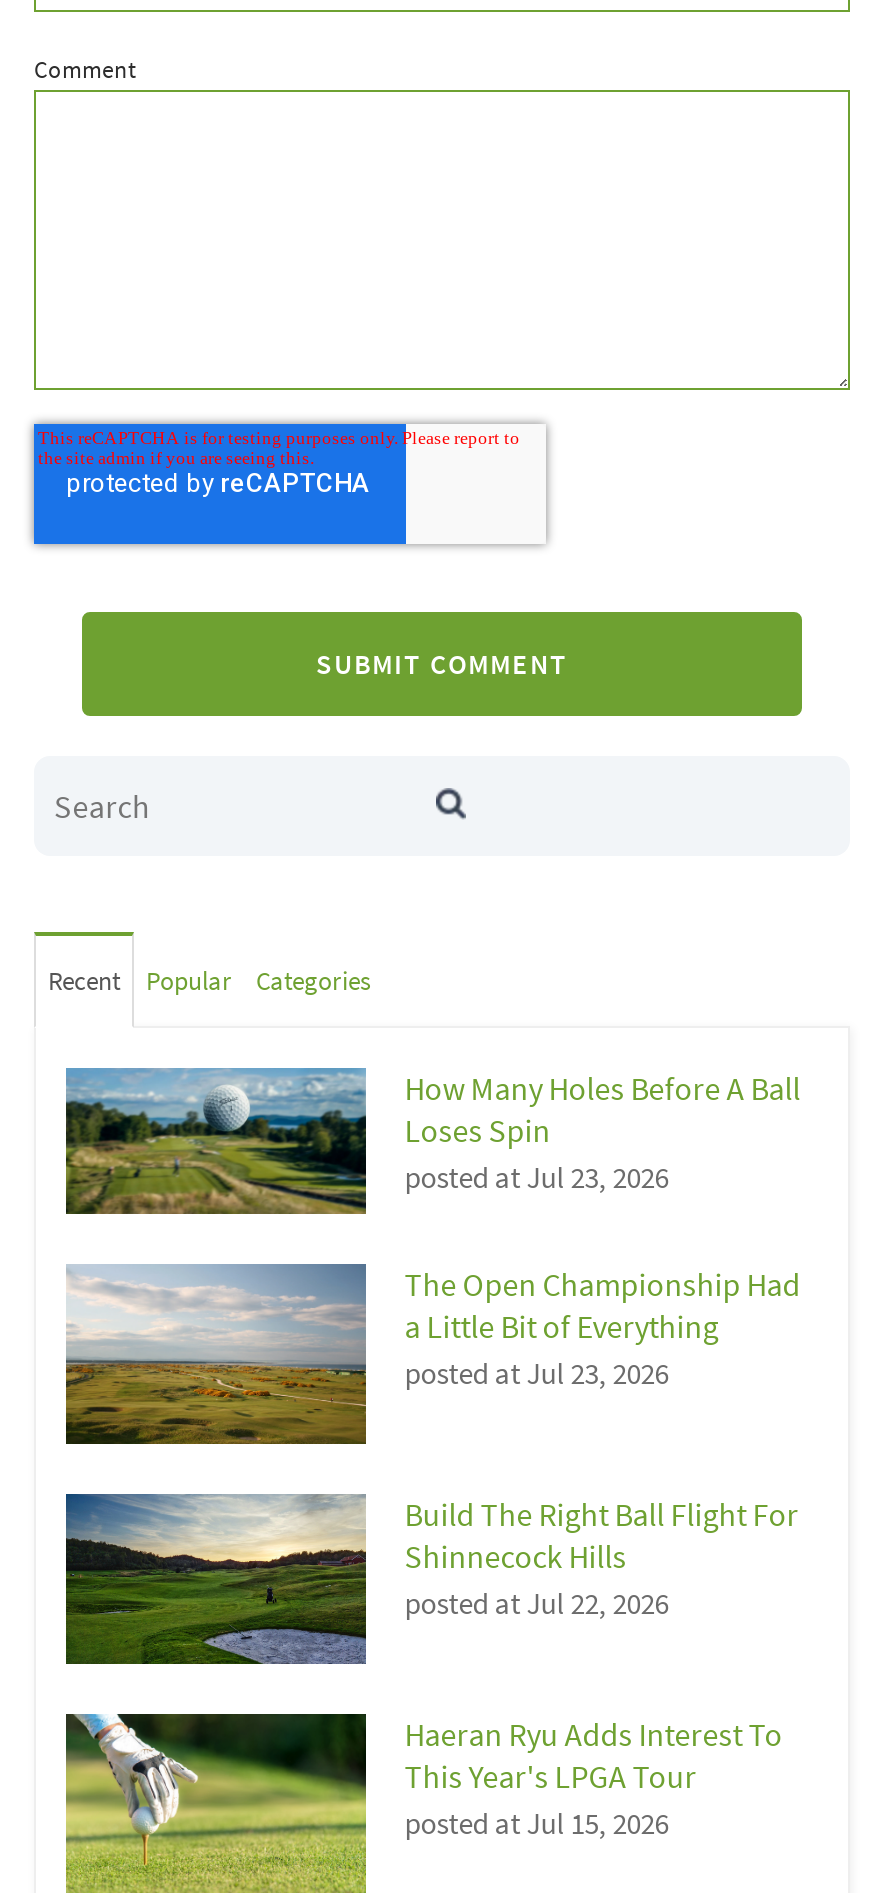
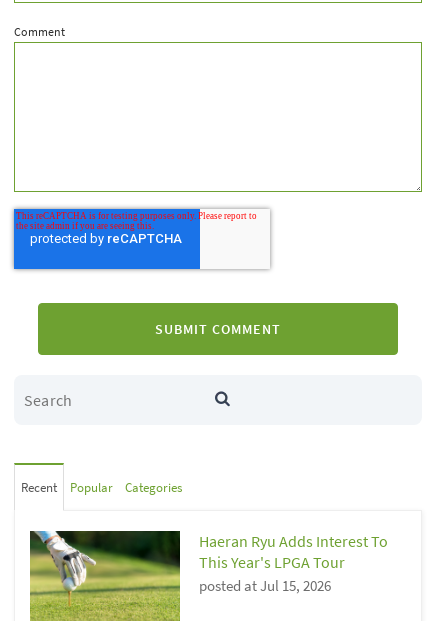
[64,1068,800,1391] [image] | How Many Holes Before A Ball | Loses Spin | posted at Jul 23, 2026 | The Open Championship Had | a Little Bit of Everything | posted at Jul 23, 2026 -> none
[64,1258,798,1622] [image] | Build The Right Ball Flight For | Shinnecock Hills | posted at Jul 22, 2026 -> none
[64,1492,368,1668] [image] -> none

